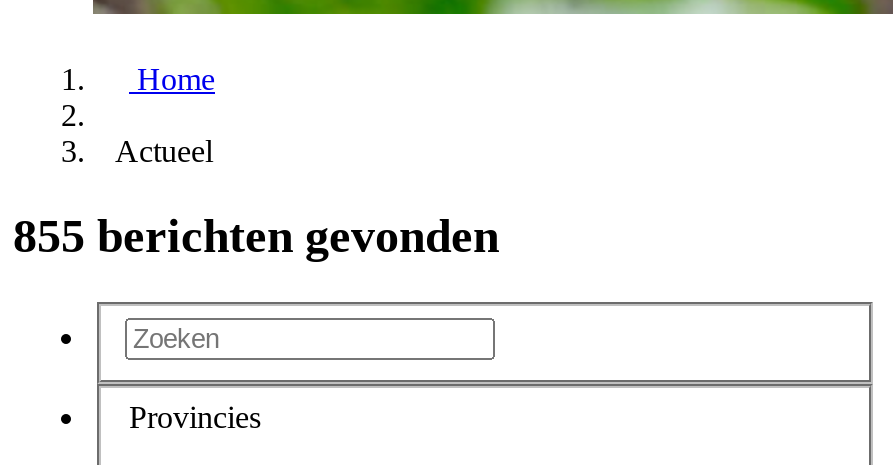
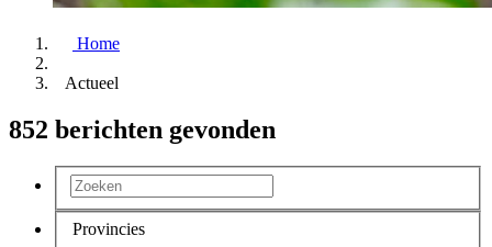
[13,209,499,261] 855 berichten gevonden -> [9,115,276,143] 852 berichten gevonden

